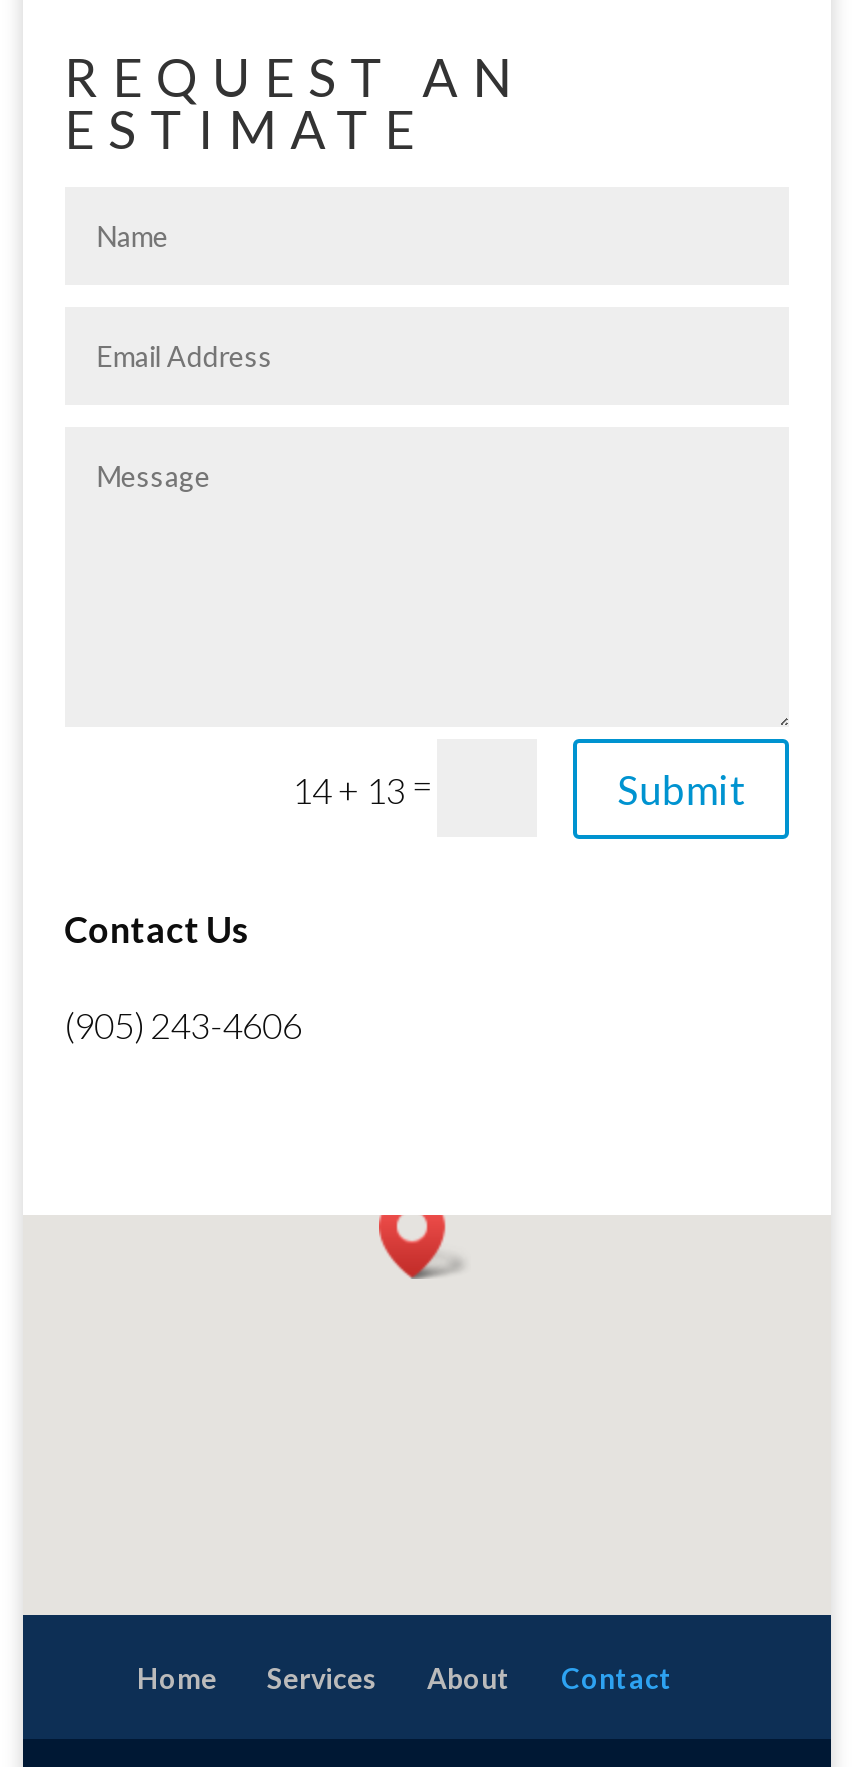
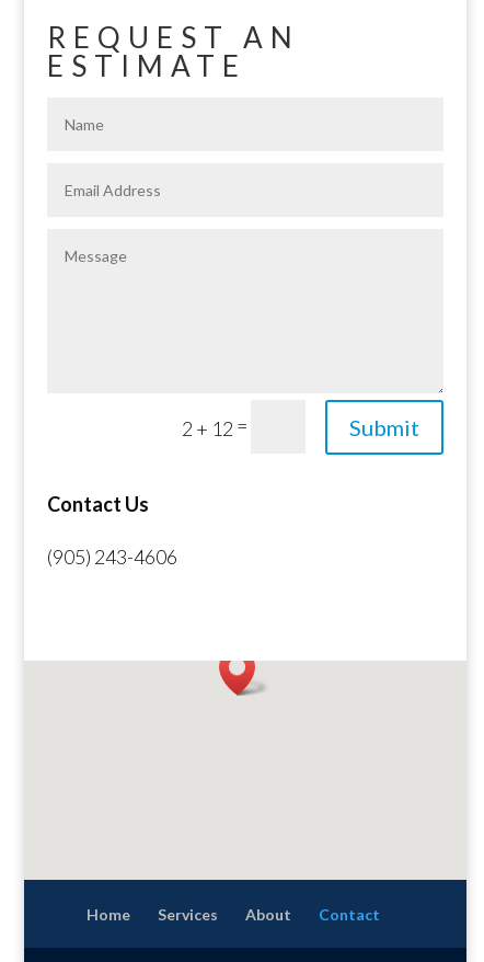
[292,763,438,812] 14 + 13 = -> [182,413,251,440] 2 + 12 =

